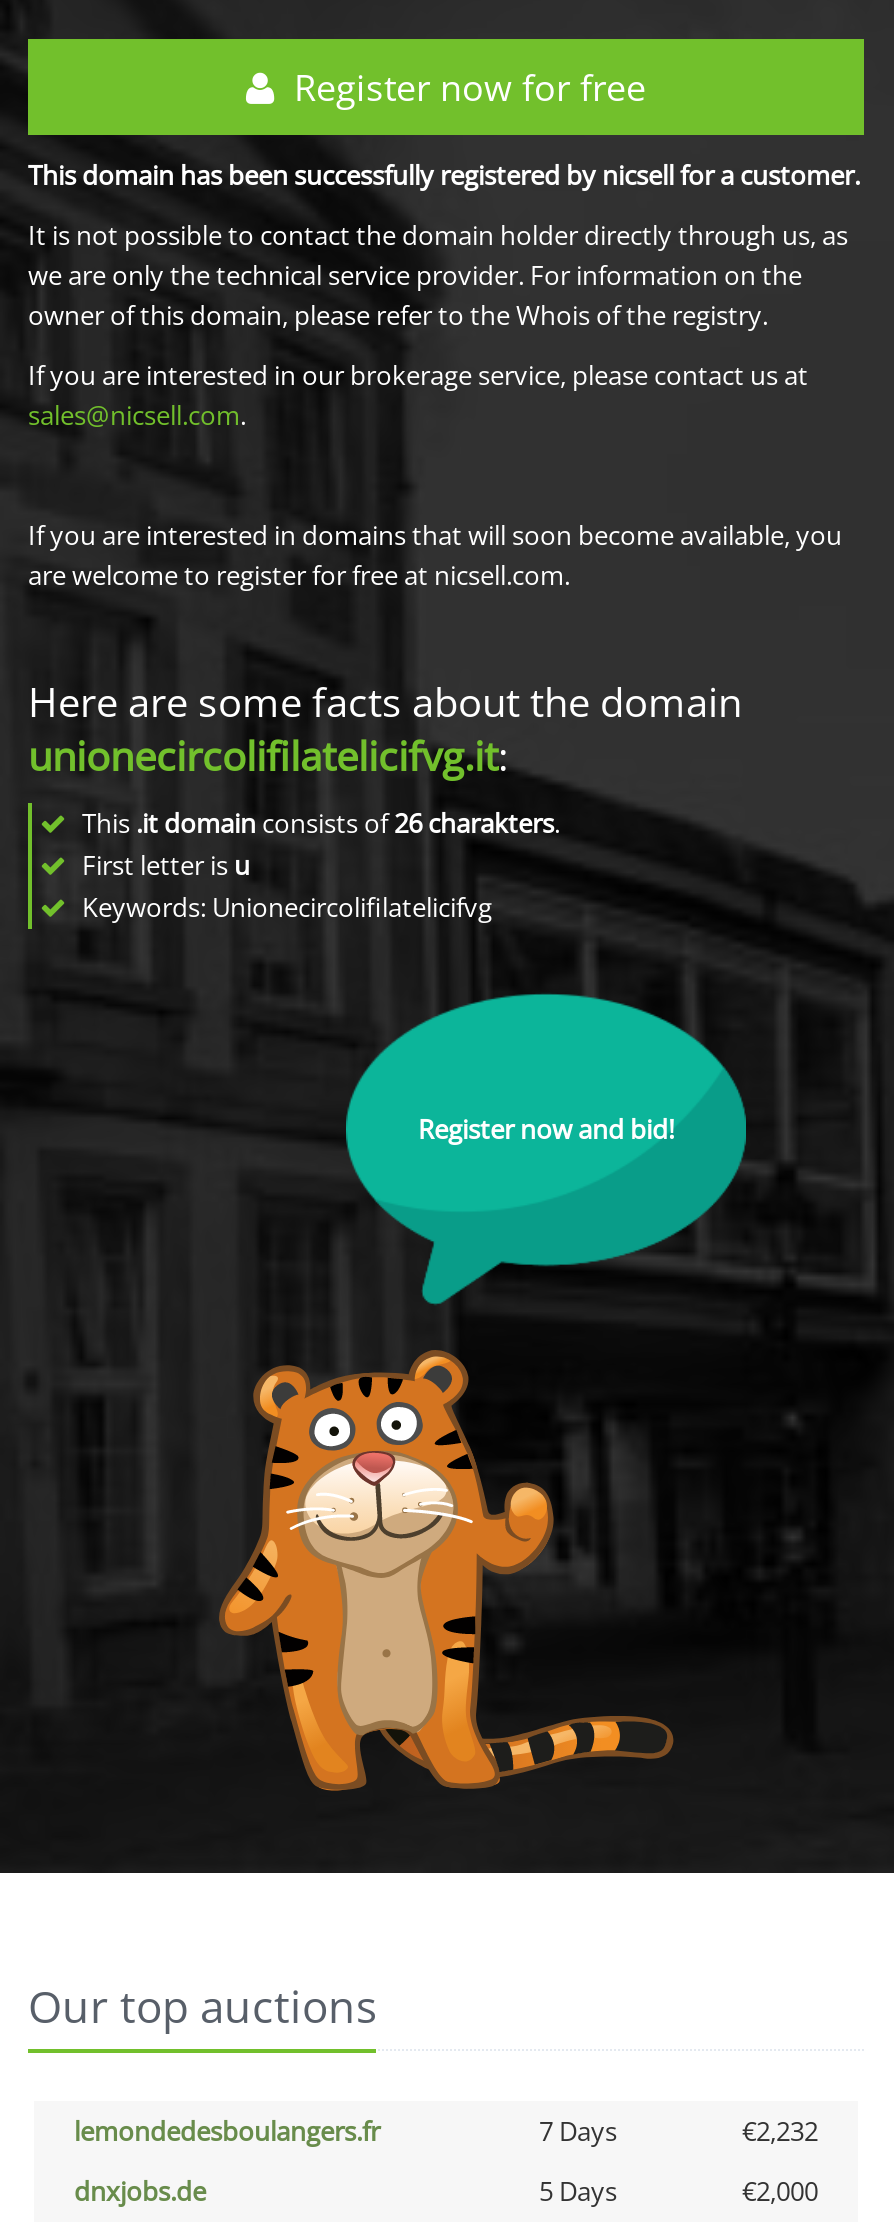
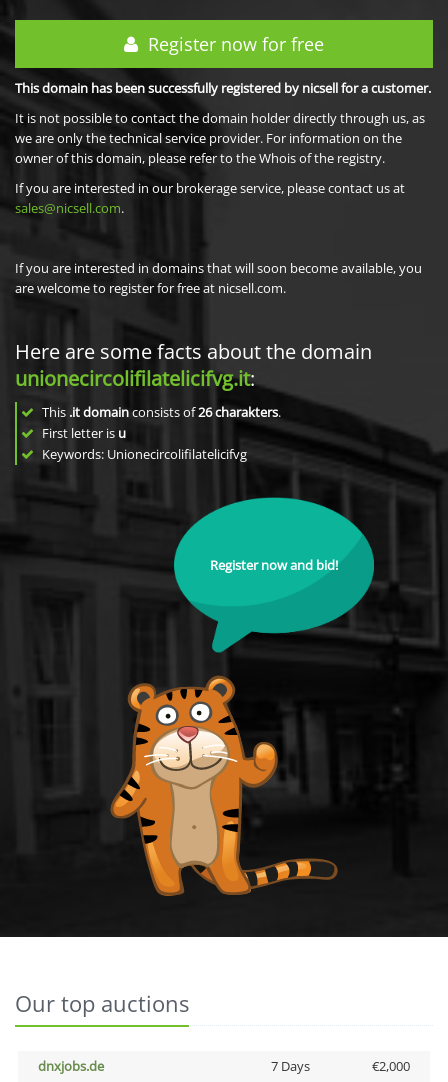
[74,2113,818,2149] lemondedesboulangers.fr | 7 Days | €2,232 -> none
[539,2173,617,2209] 5 Days -> [270,1057,309,1075] 7 Days

